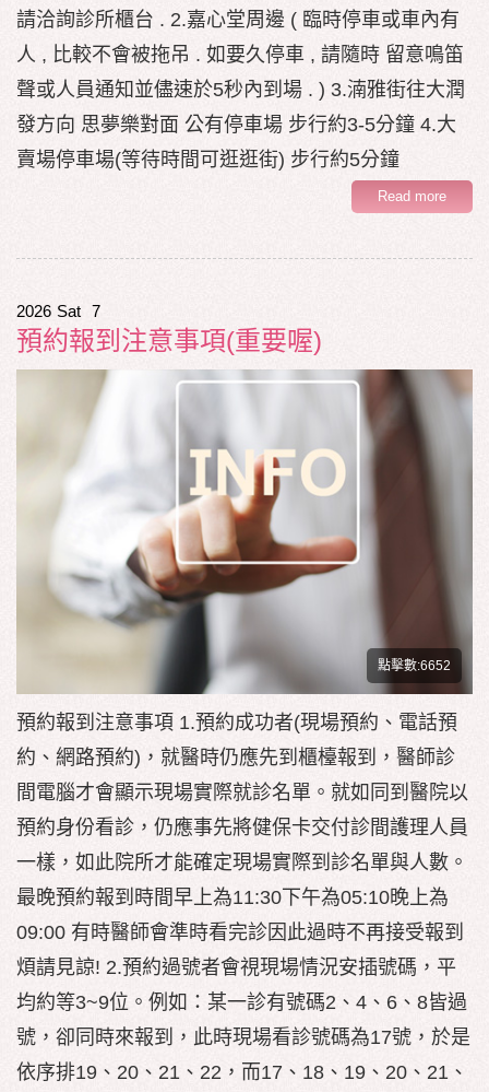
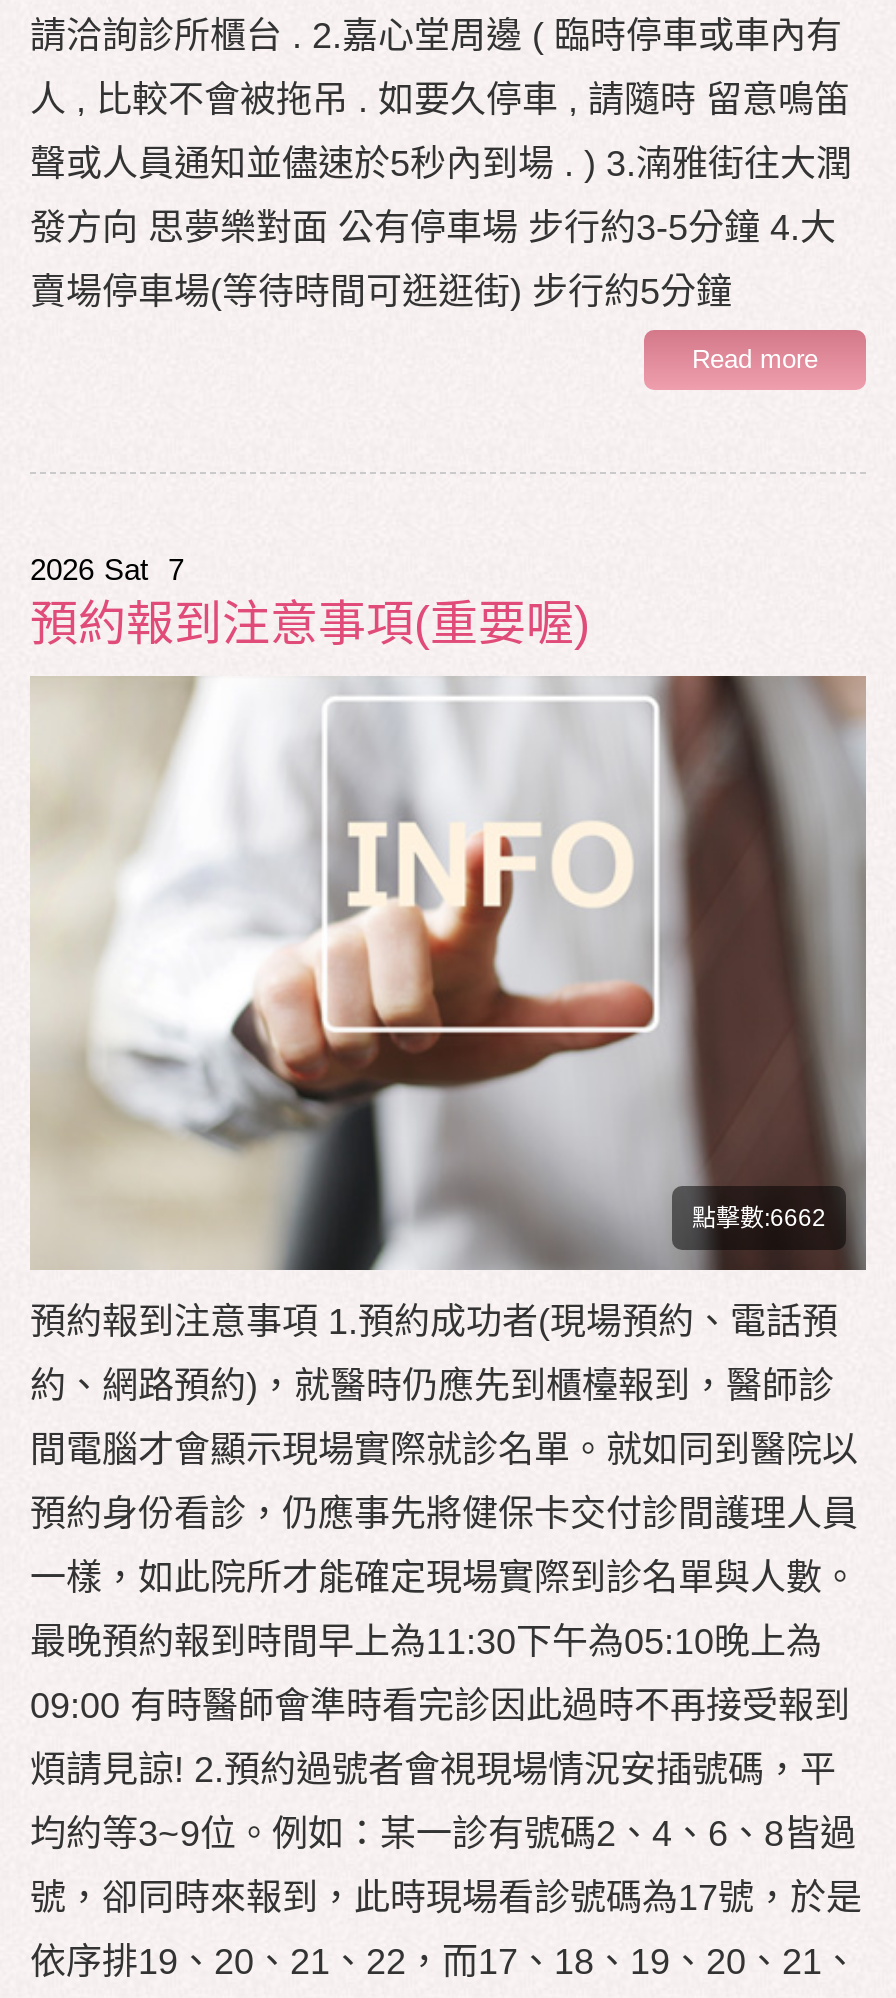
[378,658,451,674] 點擊數:6652 -> [692,1204,826,1232] 點擊數:6662

